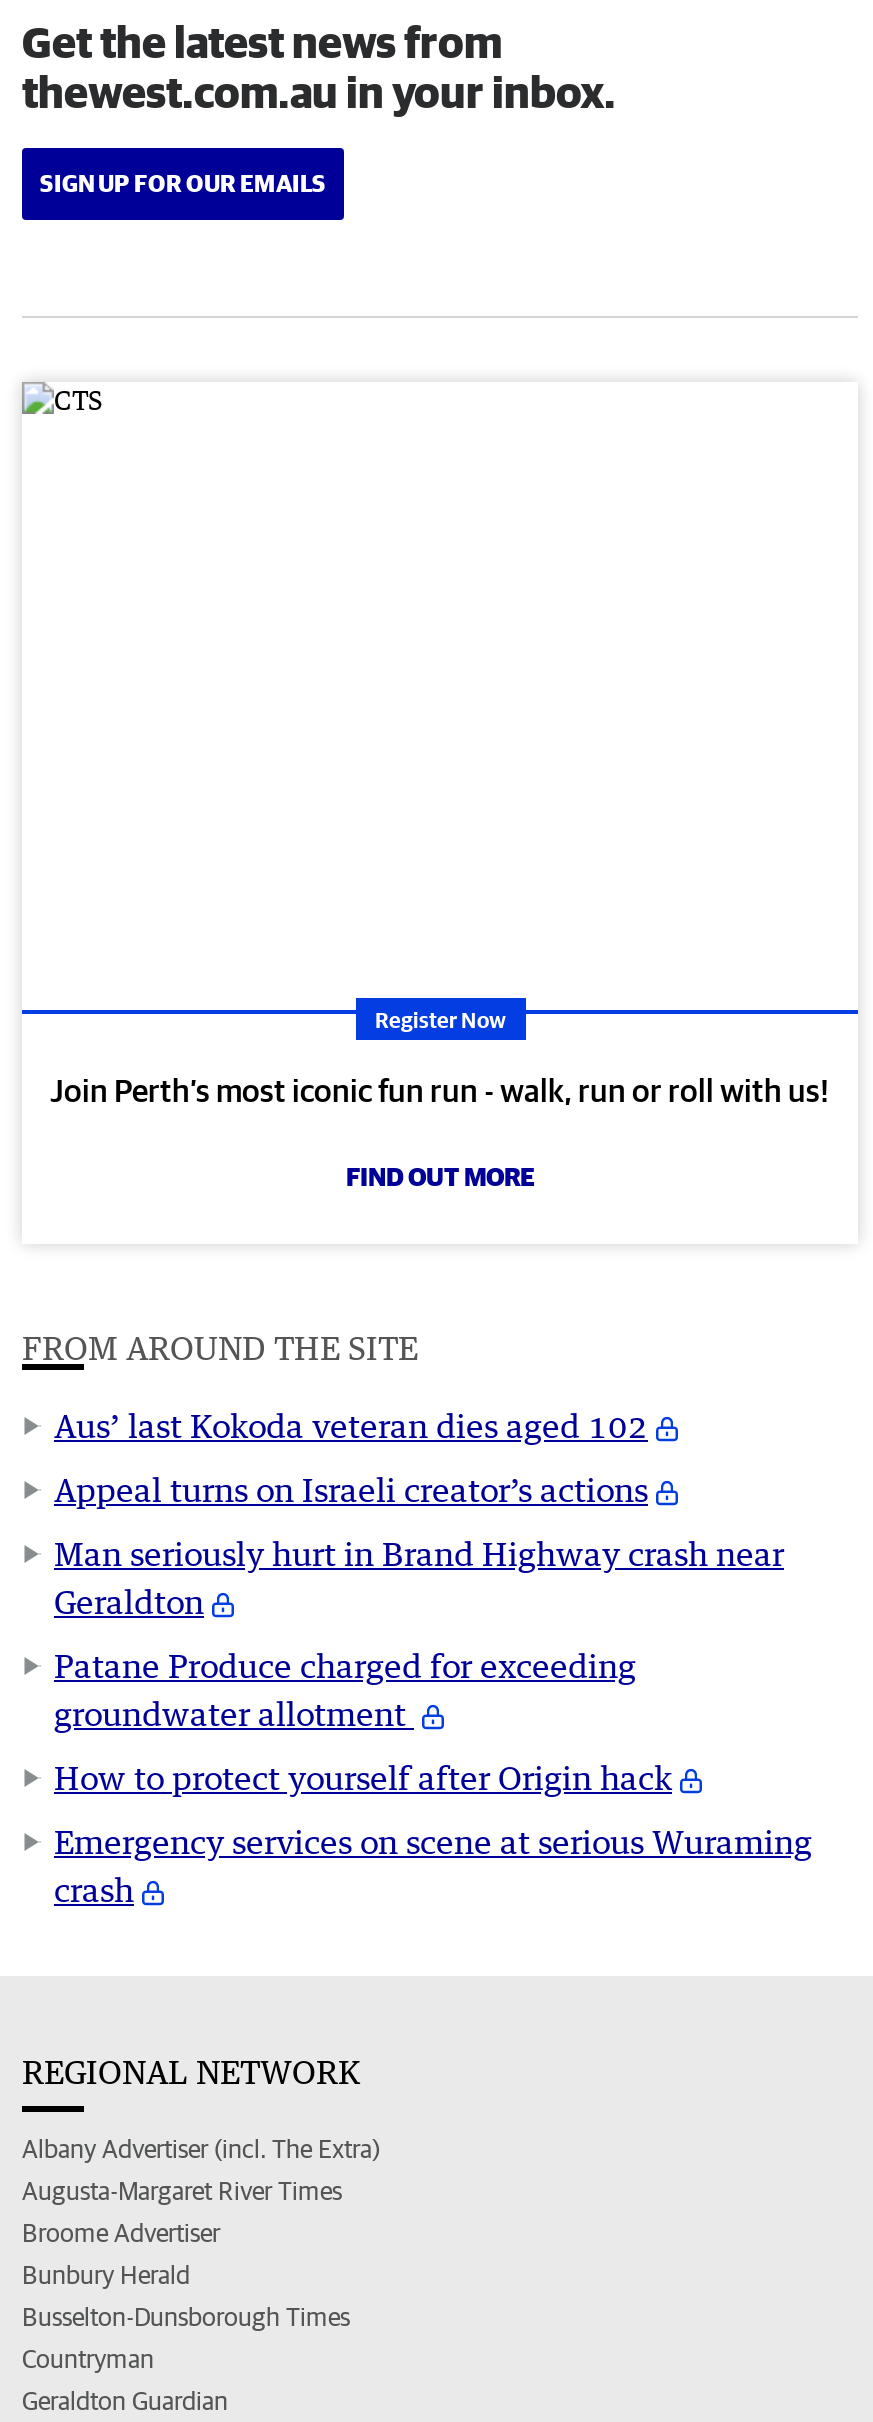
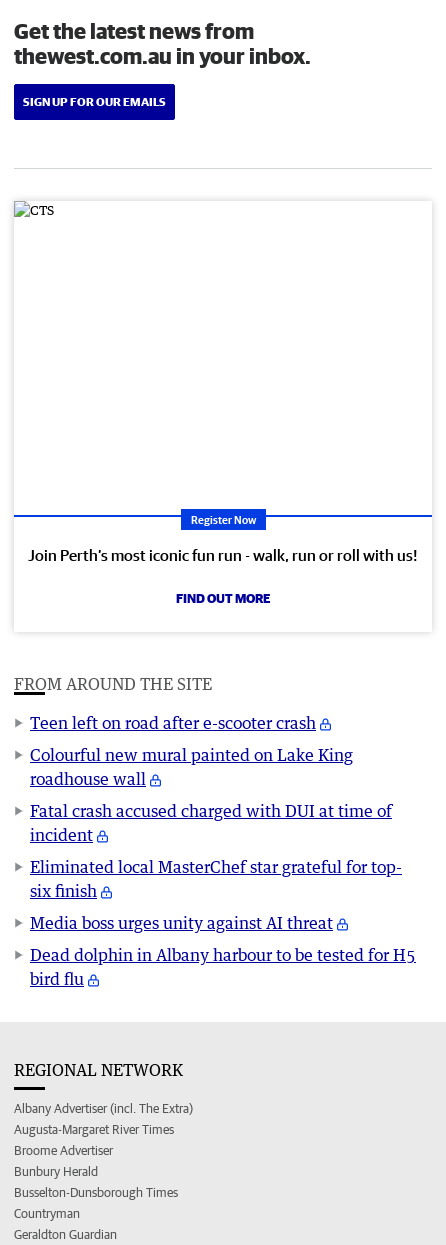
[54,1406,648,1446] Aus’ last Kokoda veteran dies aged 102 -> [30,713,316,733] Teen left on road after e-scooter crash
[54,1470,648,1510] Appeal turns on Israeli creator’s actions -> [30,745,353,789] Colourful new mural painted on Lake King | roadhouse wall
[54,1534,784,1622] Man seriously hurt in Brand Highway crash near | Geraldton -> [30,801,392,845] Fatal crash accused charged with DUI at time of | incident
[54,1646,636,1734] Patane Produce charged for exceeding | groundwater allotment -> [30,857,402,901] Eliminated local MasterChef star grateful for top- | six finish
[54,1758,672,1798] How to protect yourself after Origin hack -> [30,913,333,933] Media boss urges unity against AI threat
[54,1822,812,1910] Emergency services on scene at serious Wuraming | crash -> [30,945,416,989] Dead dolphin in Albany harbour to be tested for H5 | bird flu

